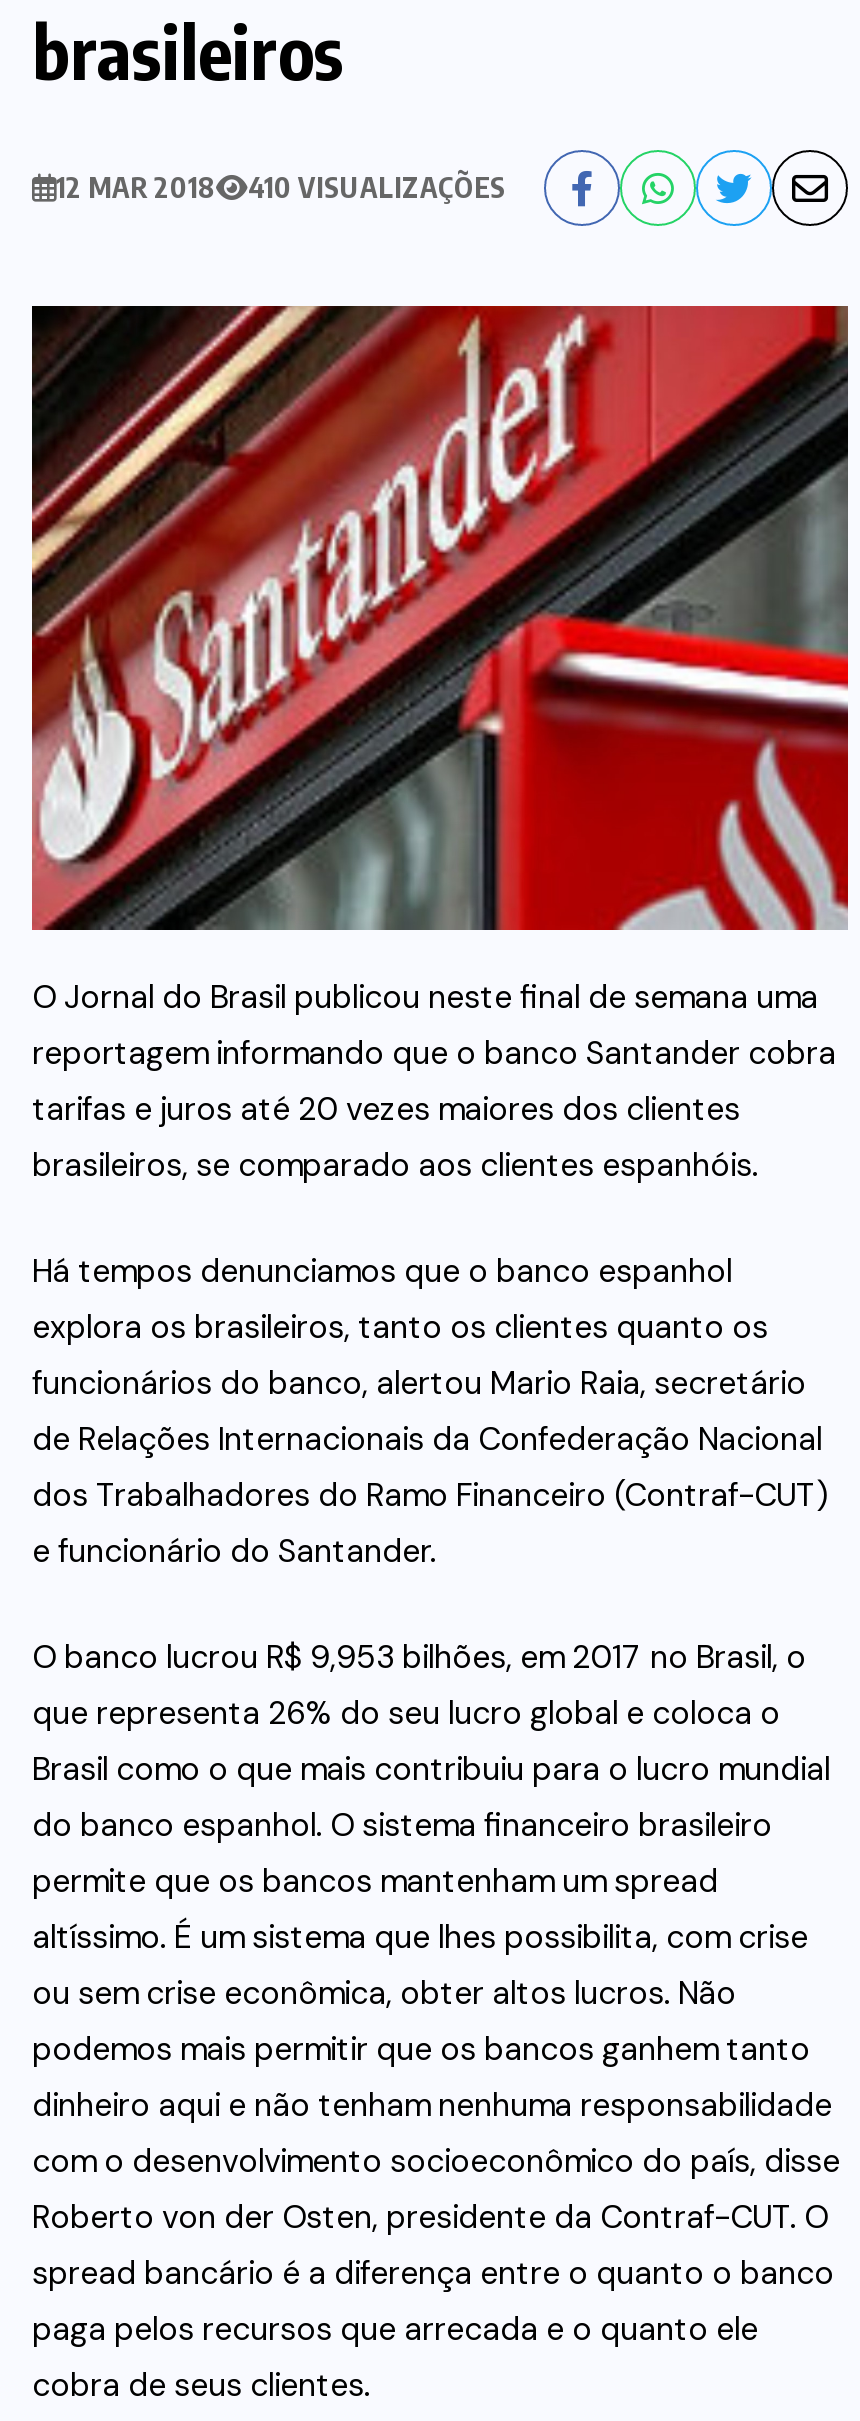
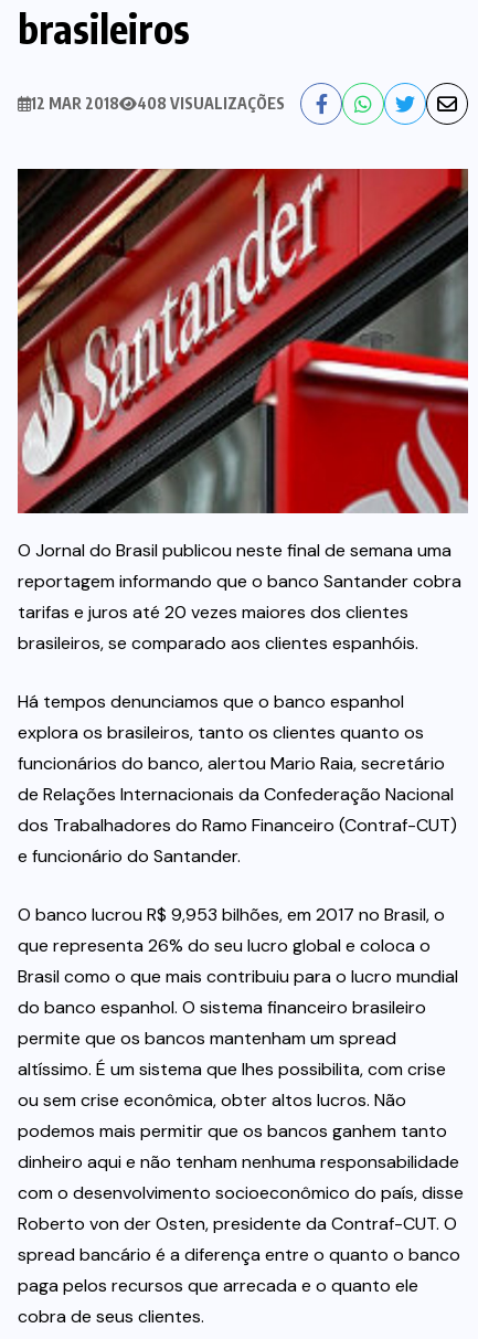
[248,170,506,204] 410 VISUALIZAÇÕES -> [137,94,285,113] 408 VISUALIZAÇÕES

